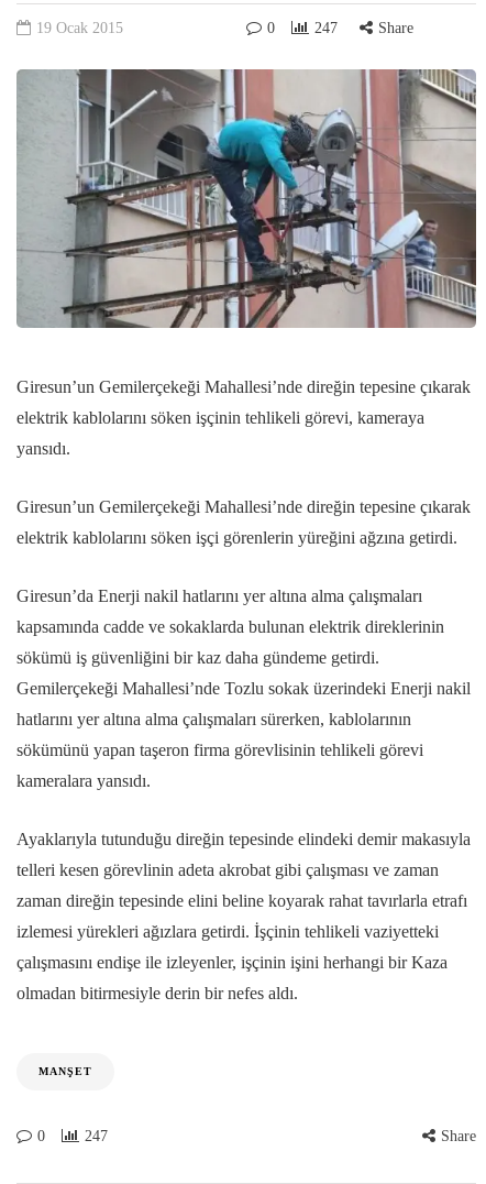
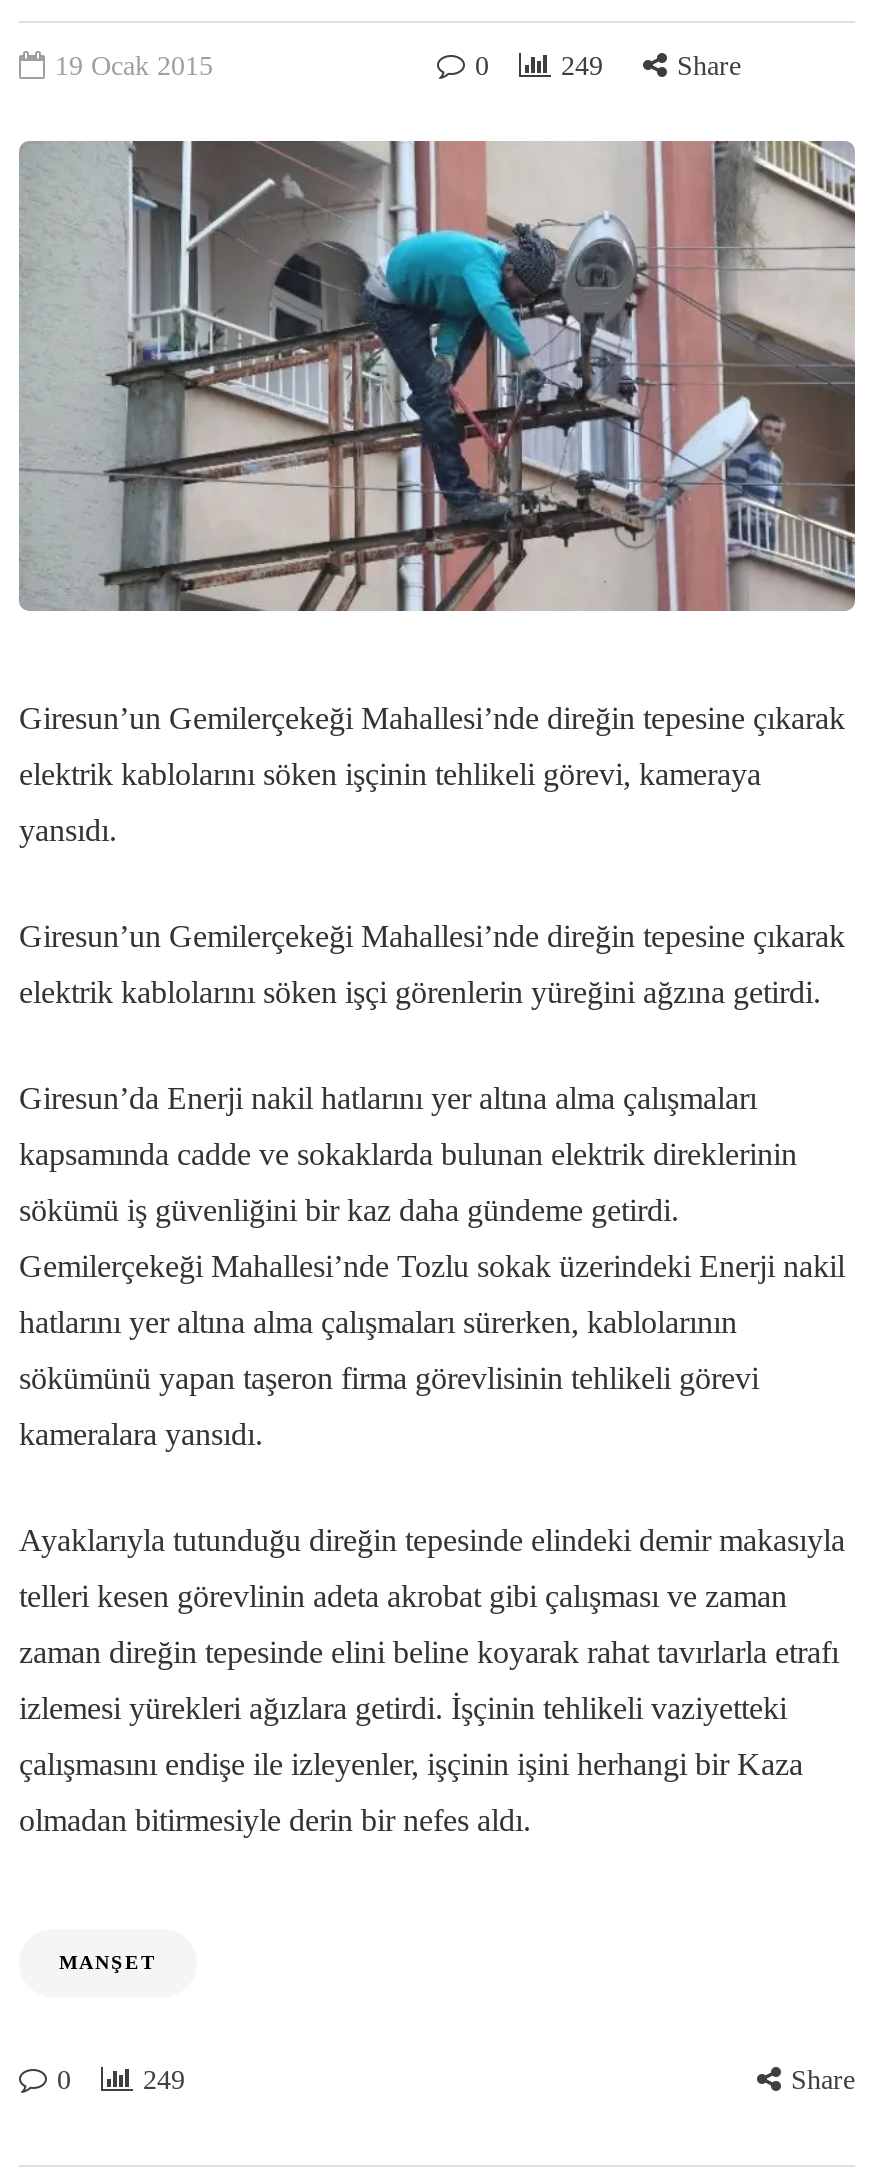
[314,19,338,36] 247 -> [561,50,603,80] 249
[85,1128,108,1144] 247 -> [143,2065,185,2095] 249

